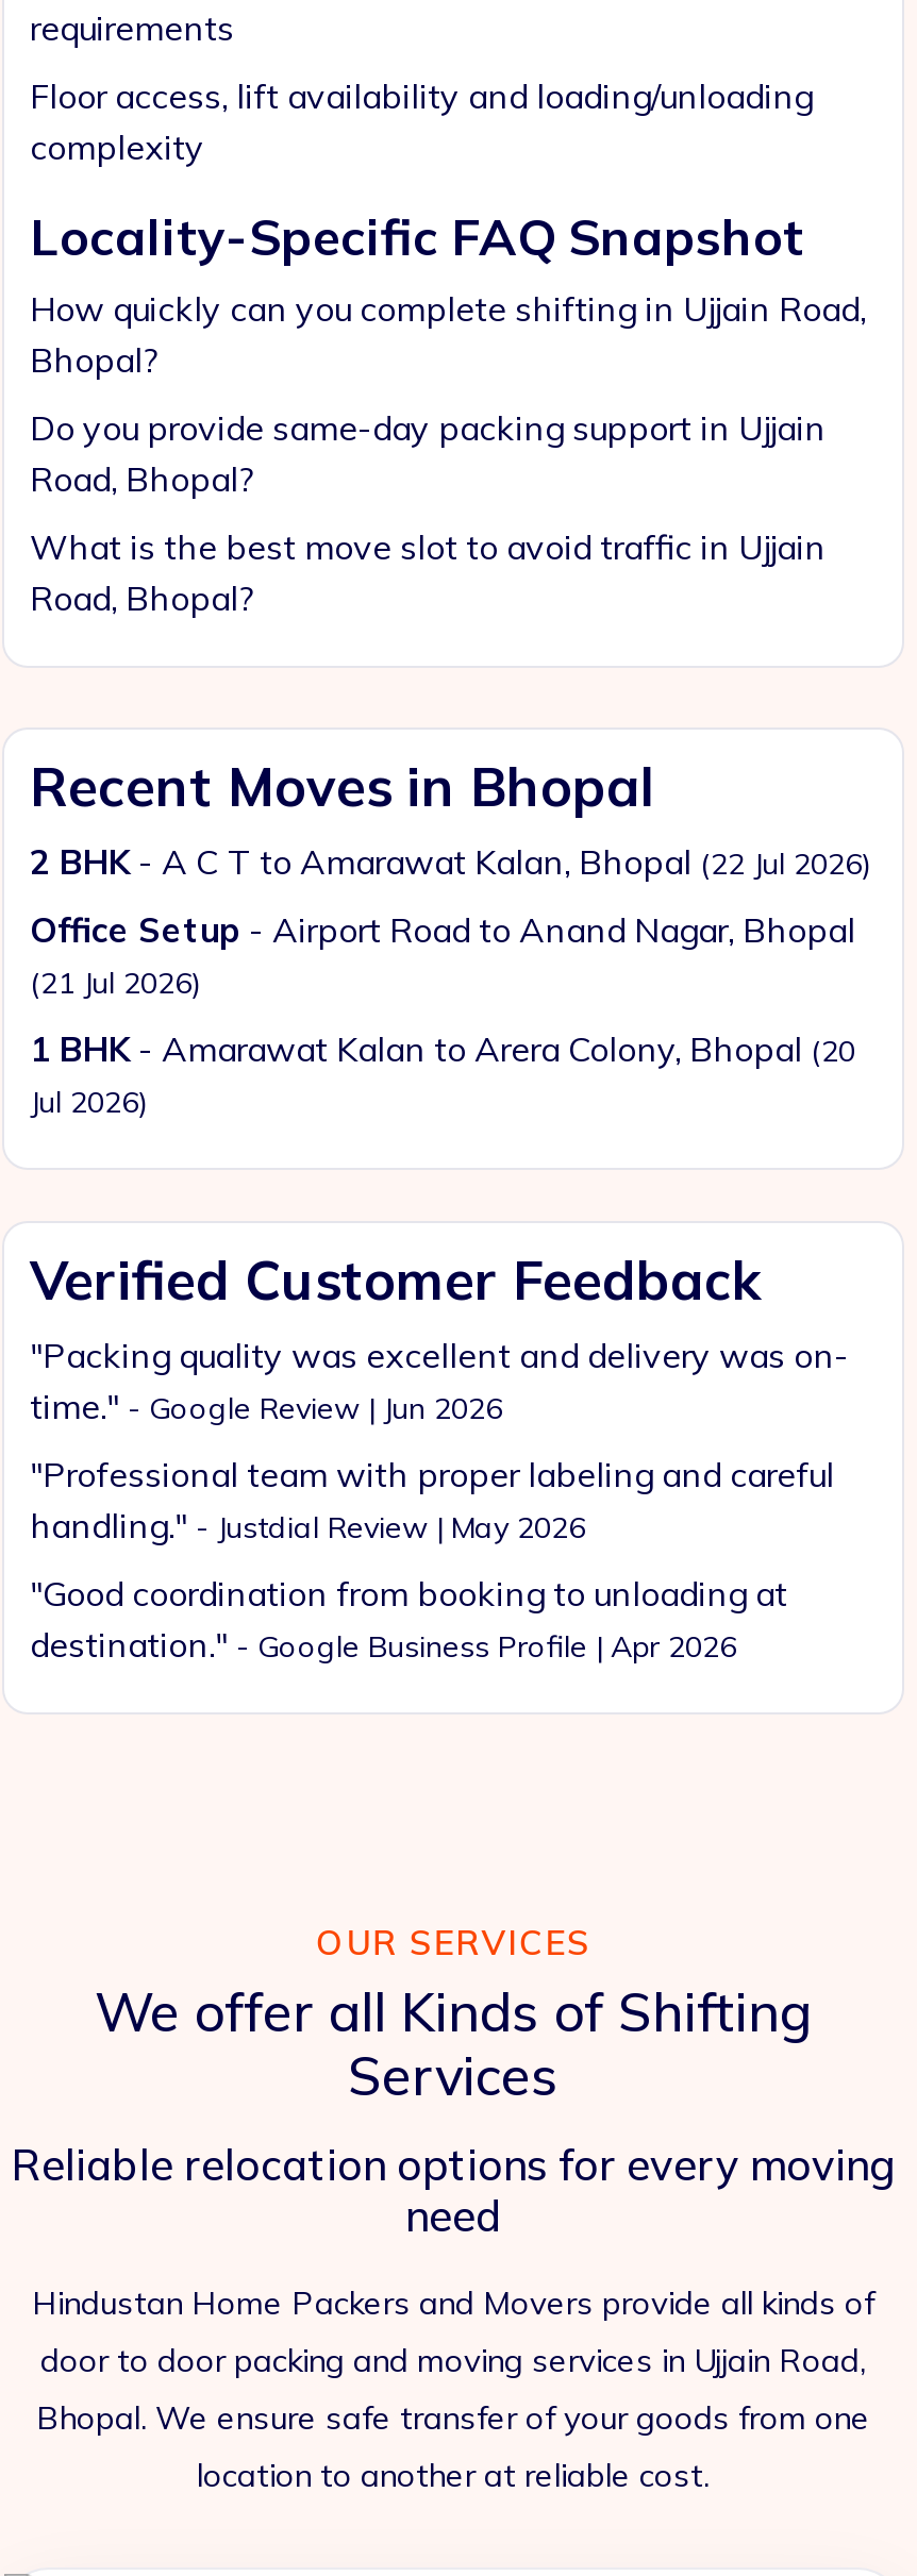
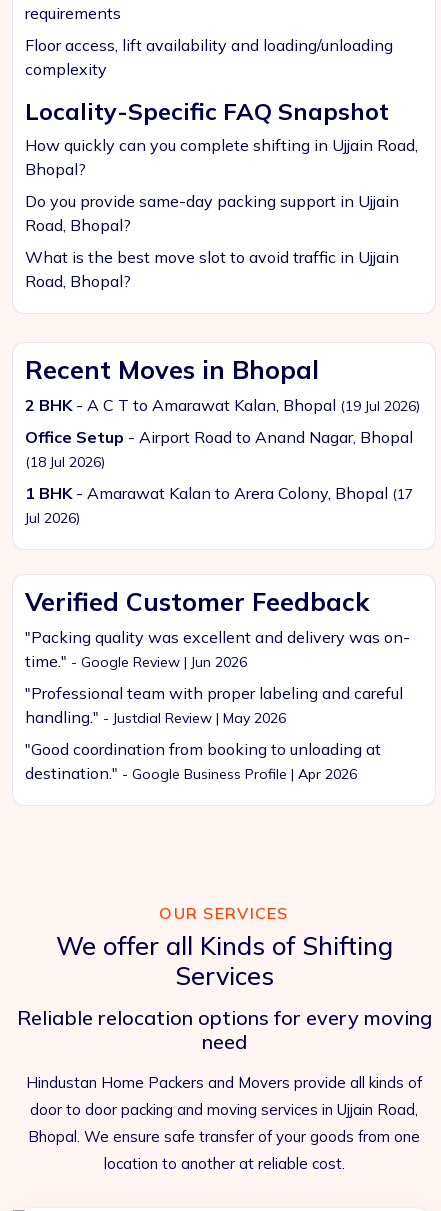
[30,840,870,883] 2 BHK - A C T to Amarawat Kalan, Bhopal (22 Jul 2026) -> [25,395,420,415] 2 BHK - A C T to Amarawat Kalan, Bhopal (19 Jul 2026)
[30,964,200,1002] (21 Jul 2026) -> [25,453,105,471] (18 Jul 2026)
[30,1027,855,1070] 1 BHK - Amarawat Kalan to Arera Colony, Bhopal (20 -> [25,483,413,503] 1 BHK - Amarawat Kalan to Arera Colony, Bhopal (17

